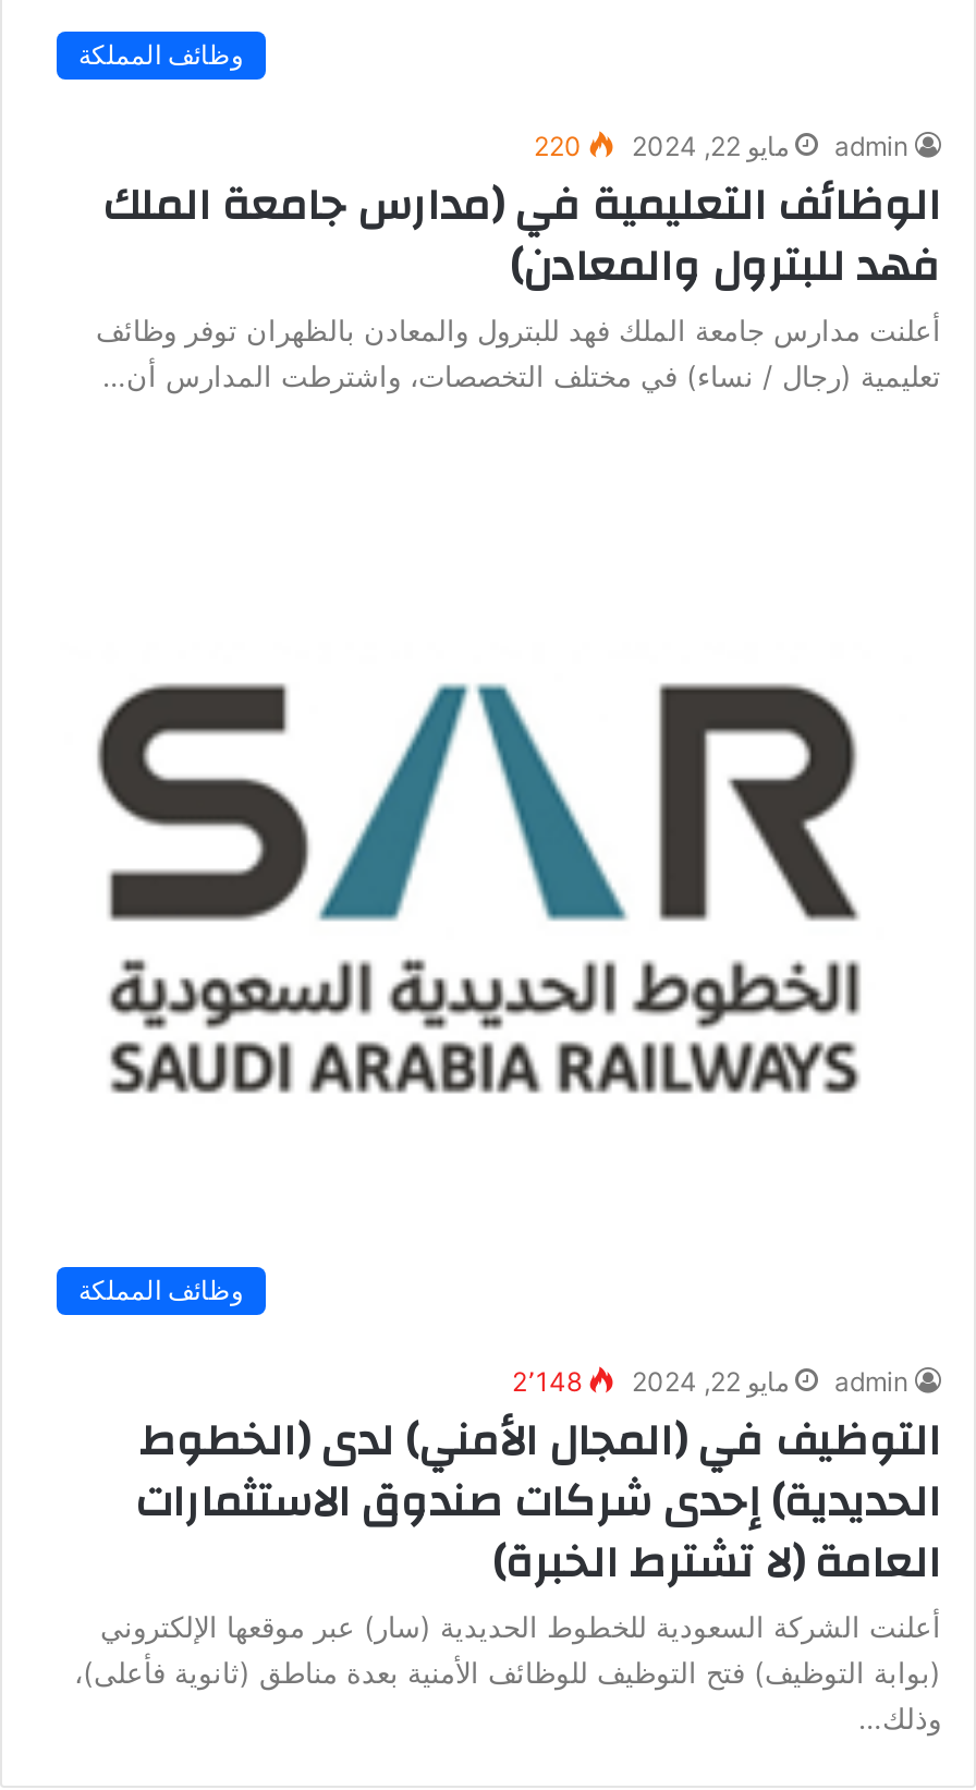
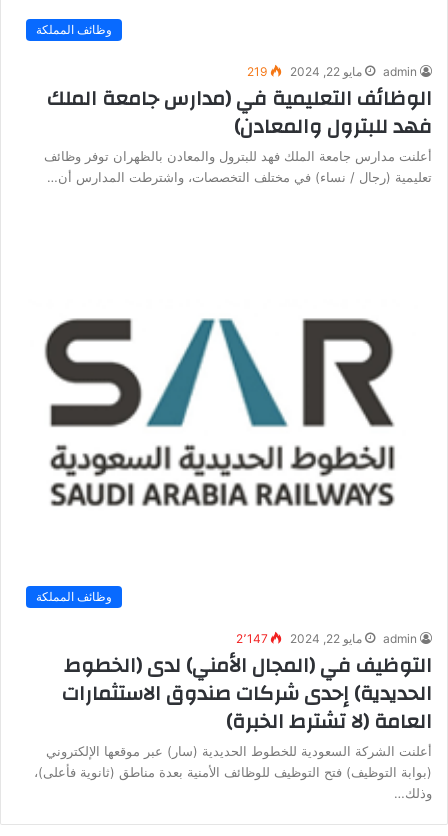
[534,130,582,163] 220 -> [247,64,267,79] 219
[512,1366,582,1398] 2٬148 -> [236,631,267,646] 2٬147

